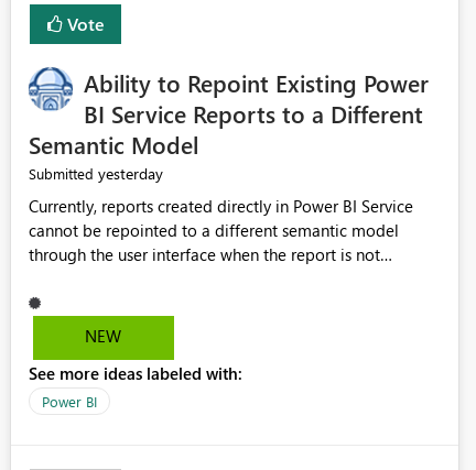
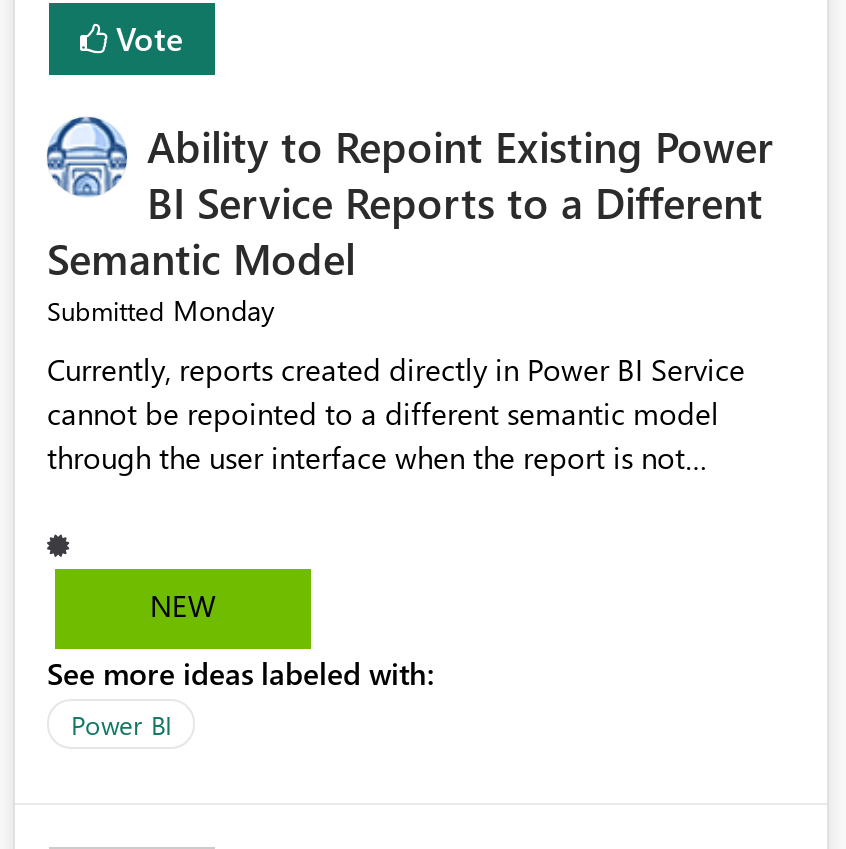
[29,163,163,184] Submitted yesterday -> [47,292,275,330] Submitted Monday

